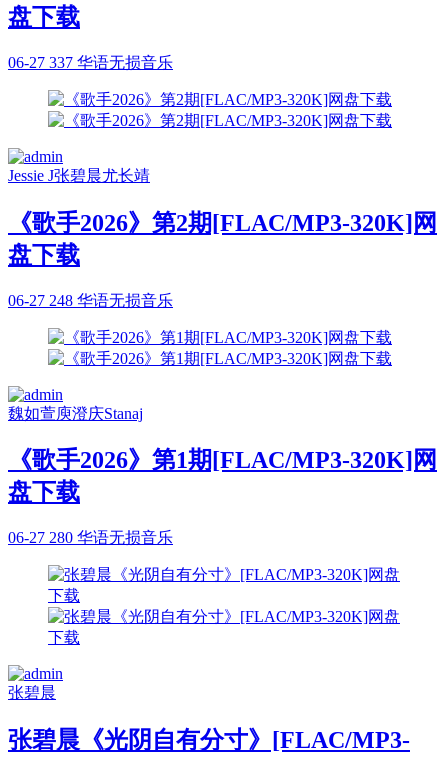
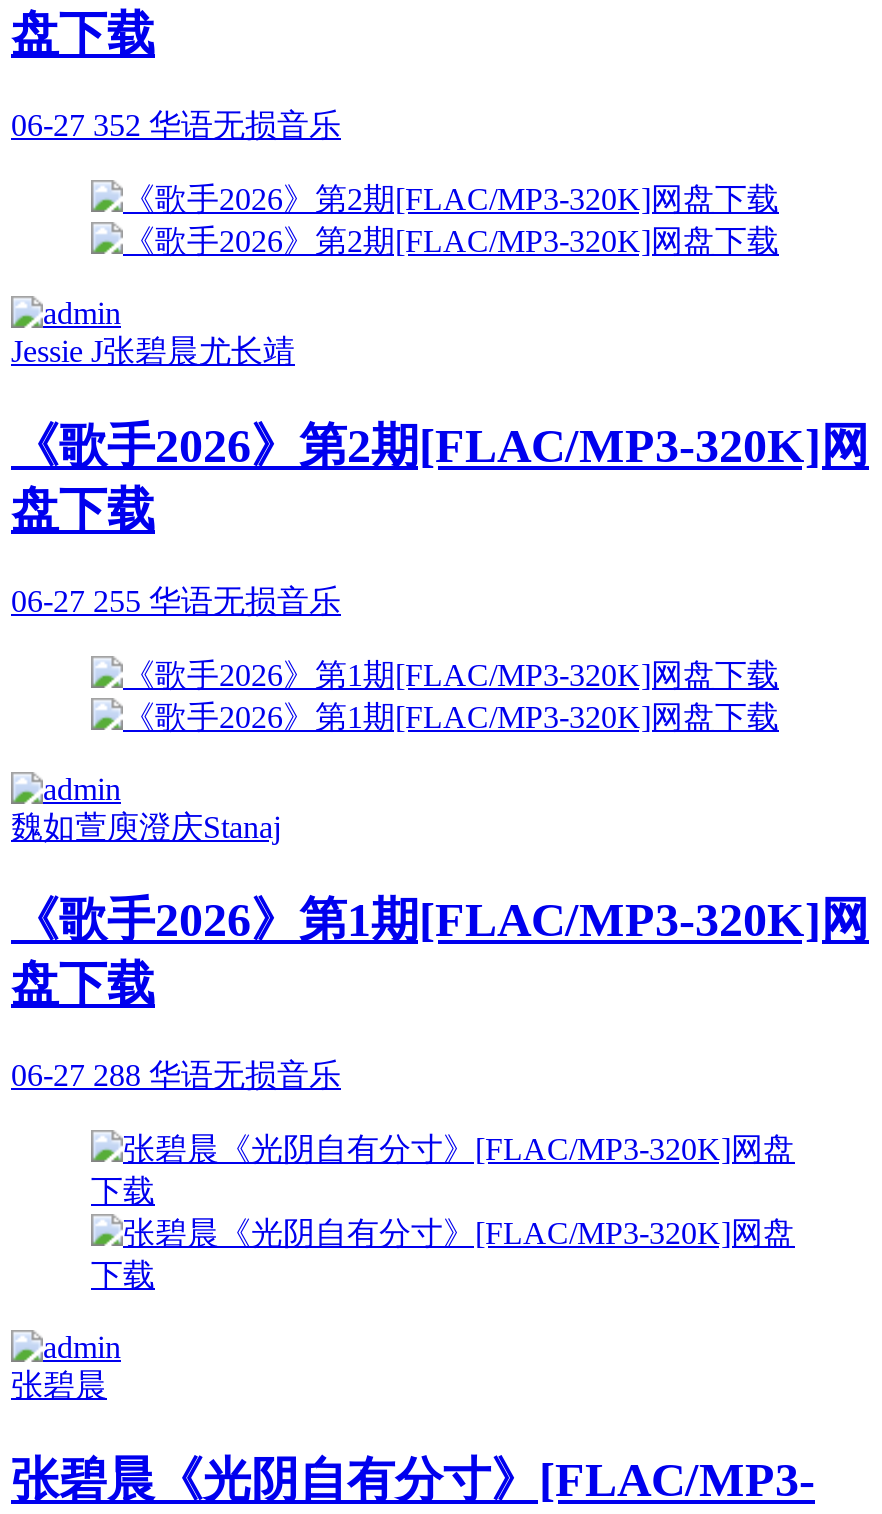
[8,54,173,71] 06-27 337 华语无损音乐 -> [11,107,341,141] 06-27 352 华语无损音乐
[8,291,173,308] 06-27 248 华语无损音乐 -> [11,583,341,617] 06-27 255 华语无损音乐
[8,529,173,546] 06-27 280 华语无损音乐 -> [11,1059,341,1093] 06-27 288 华语无损音乐

